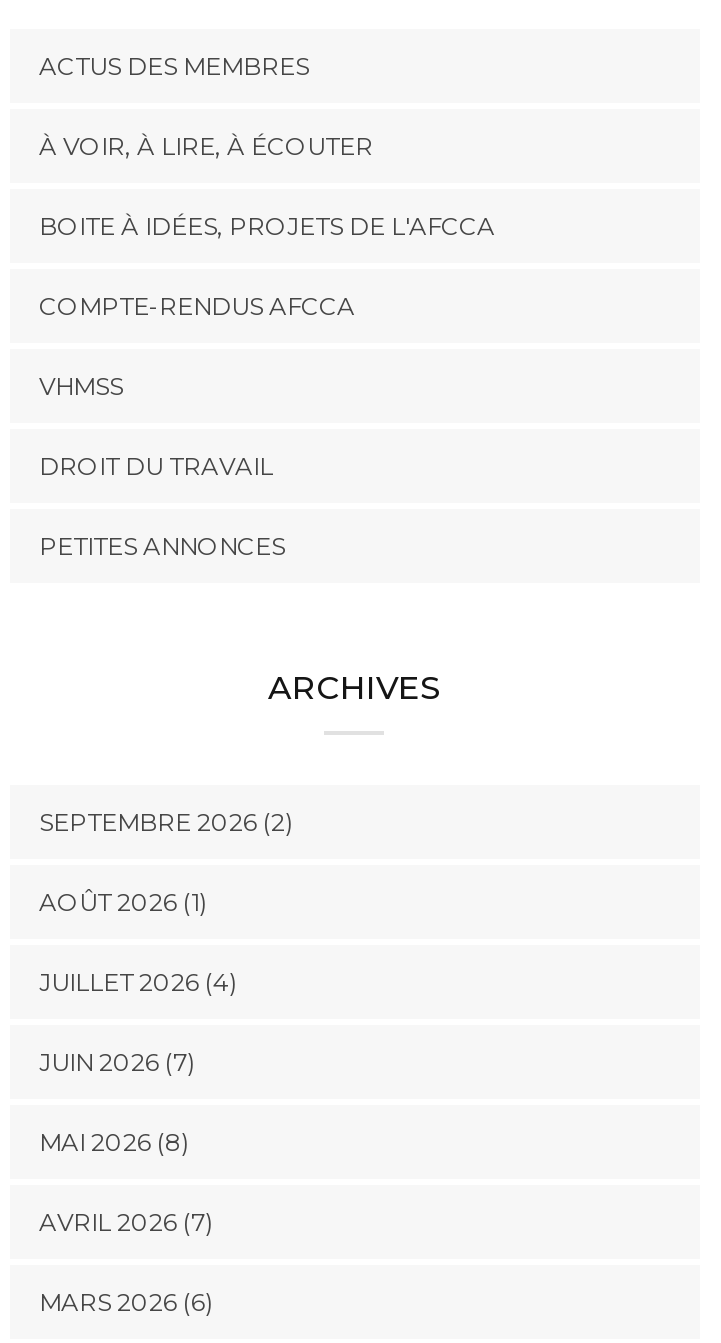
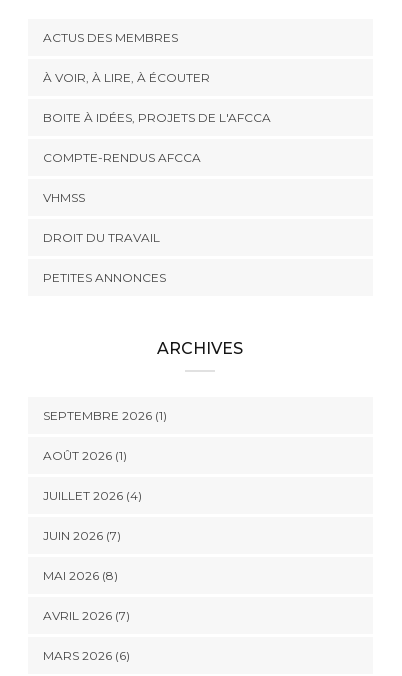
[39,807,293,837] SEPTEMBRE 2026 (2) -> [42,408,166,423] SEPTEMBRE 2026 (1)

